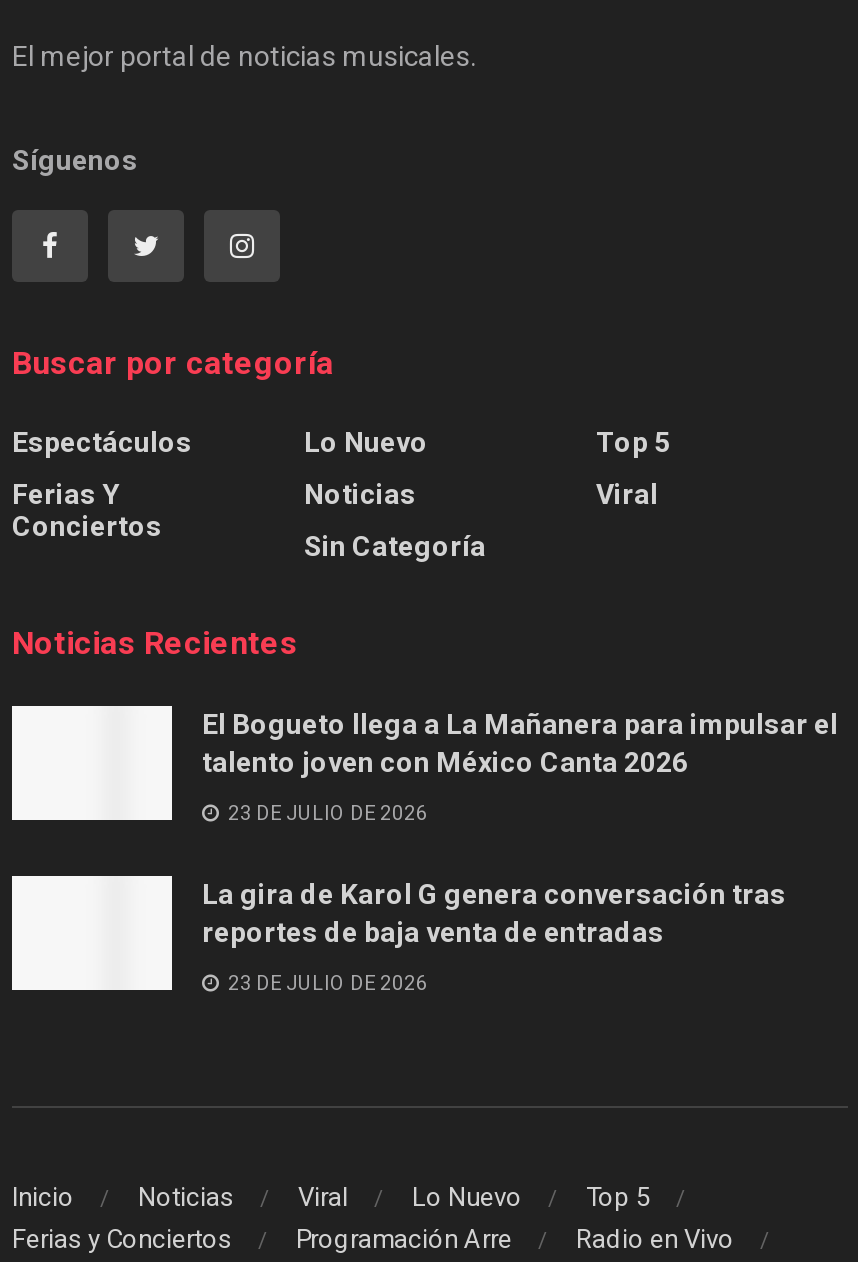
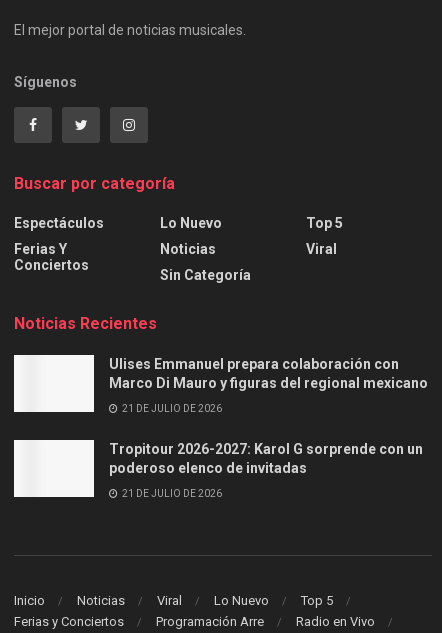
[202,707,838,777] El Bogueto llega a La Mañanera para impulsar el | talento joven con México Canta 2026 -> [109,356,428,391] Ulises Emmanuel prepara colaboración con | Marco Di Mauro y figuras del regional mexicano
[224,801,428,823] 23 DE JULIO DE 2026 -> [120,403,222,414] 21 DE JULIO DE 2026
[202,877,786,947] La gira de Karol G genera conversación tras | reportes de baja venta de entradas -> [109,441,423,476] Tropitour 2026-2027: Karol G sorprende con un | poderoso elenco de invitadas
[224,971,428,993] 23 DE JULIO DE 2026 -> [120,488,222,499] 21 DE JULIO DE 2026

